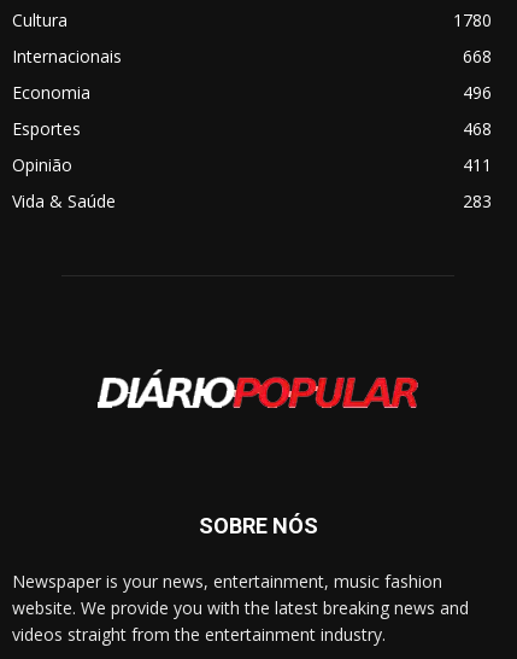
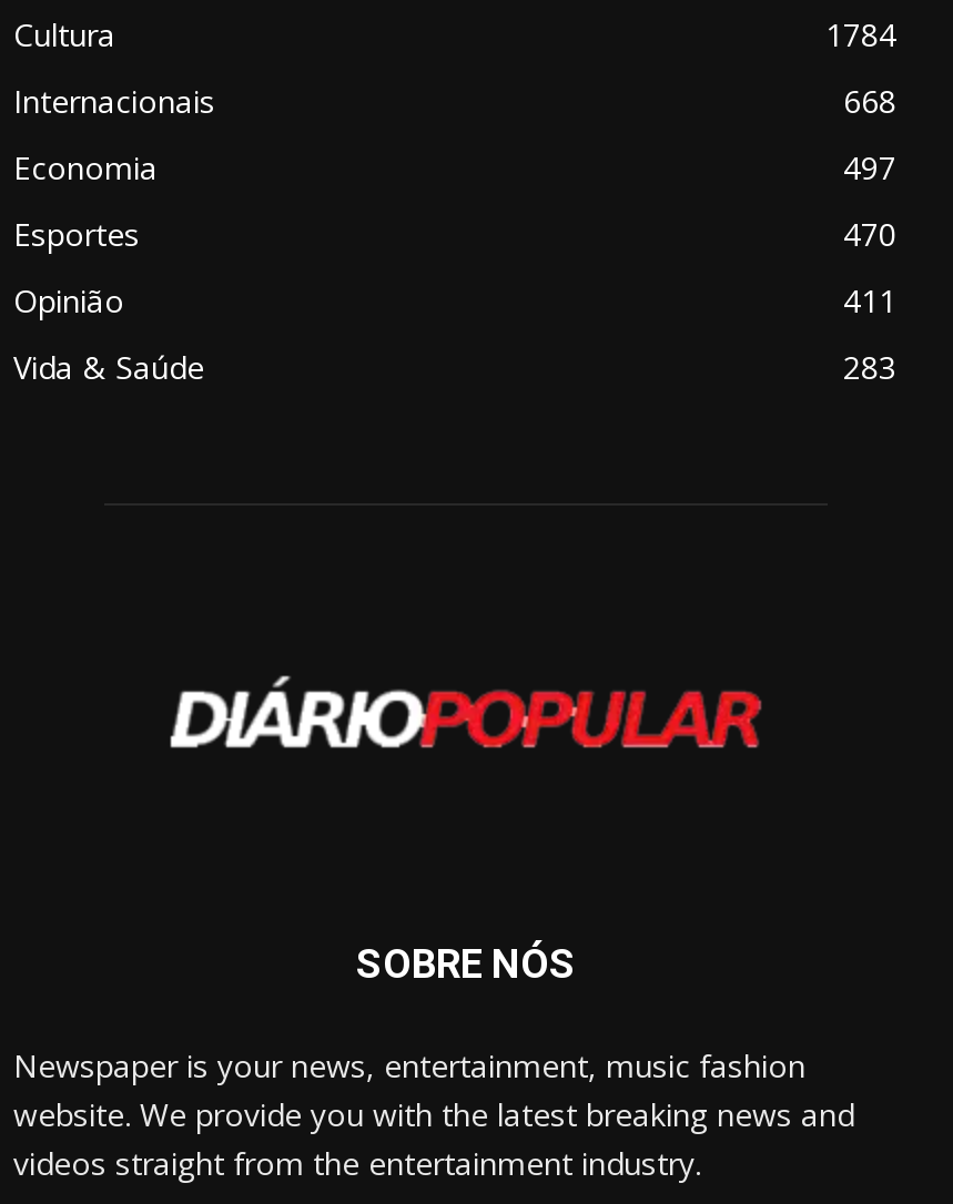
[453,9,492,32] 1780 -> [825,14,896,56] 1784
[463,81,492,104] 496 -> [843,147,896,189] 497
[463,117,492,140] 468 -> [843,213,896,255] 470

